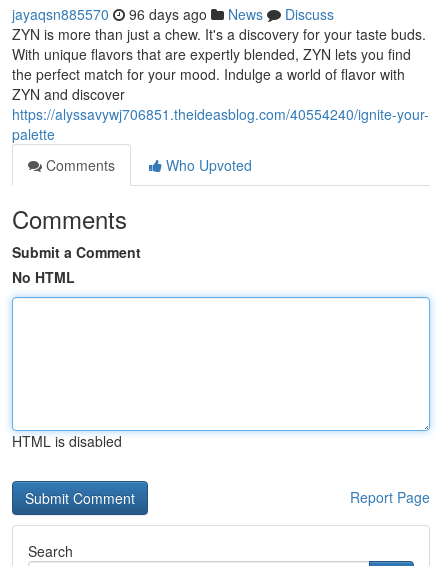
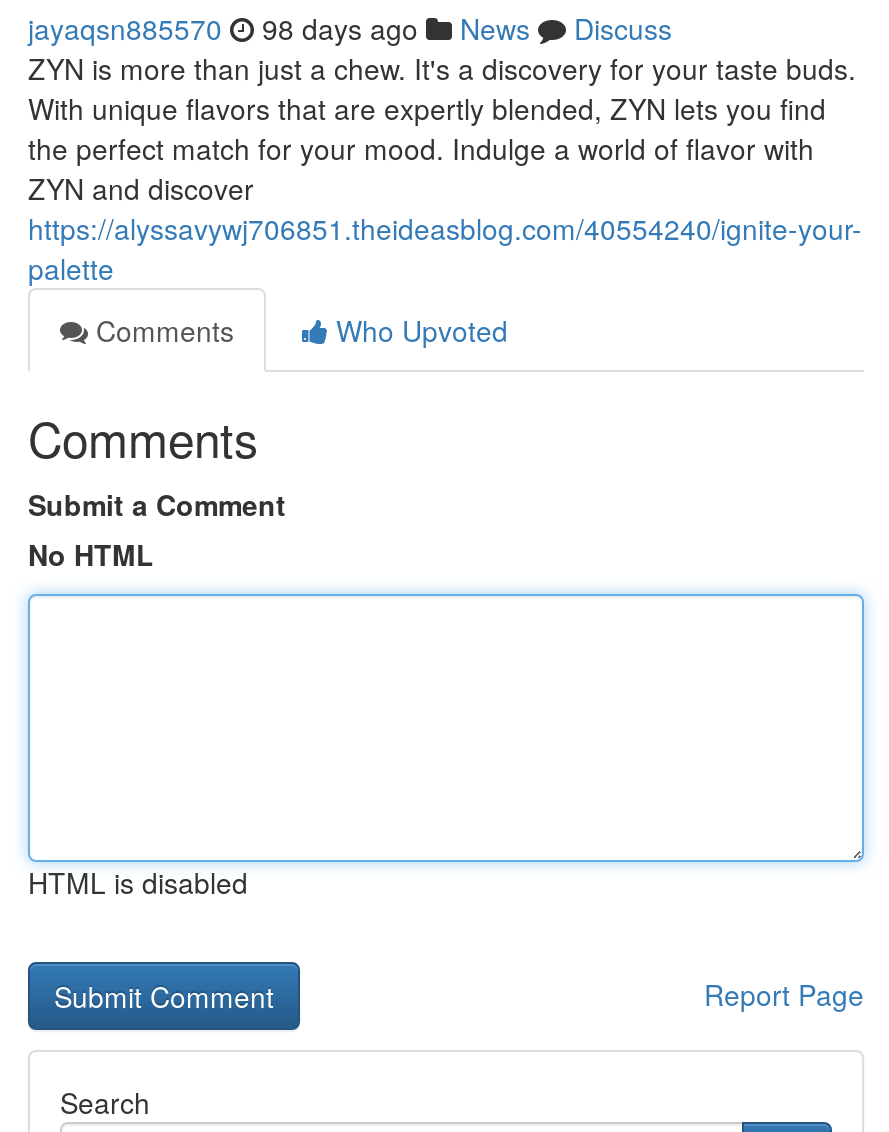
[12,4,334,24] jayaqsn885570 96 days ago News Discuss -> [28,8,672,48] jayaqsn885570 98 days ago News Discuss

